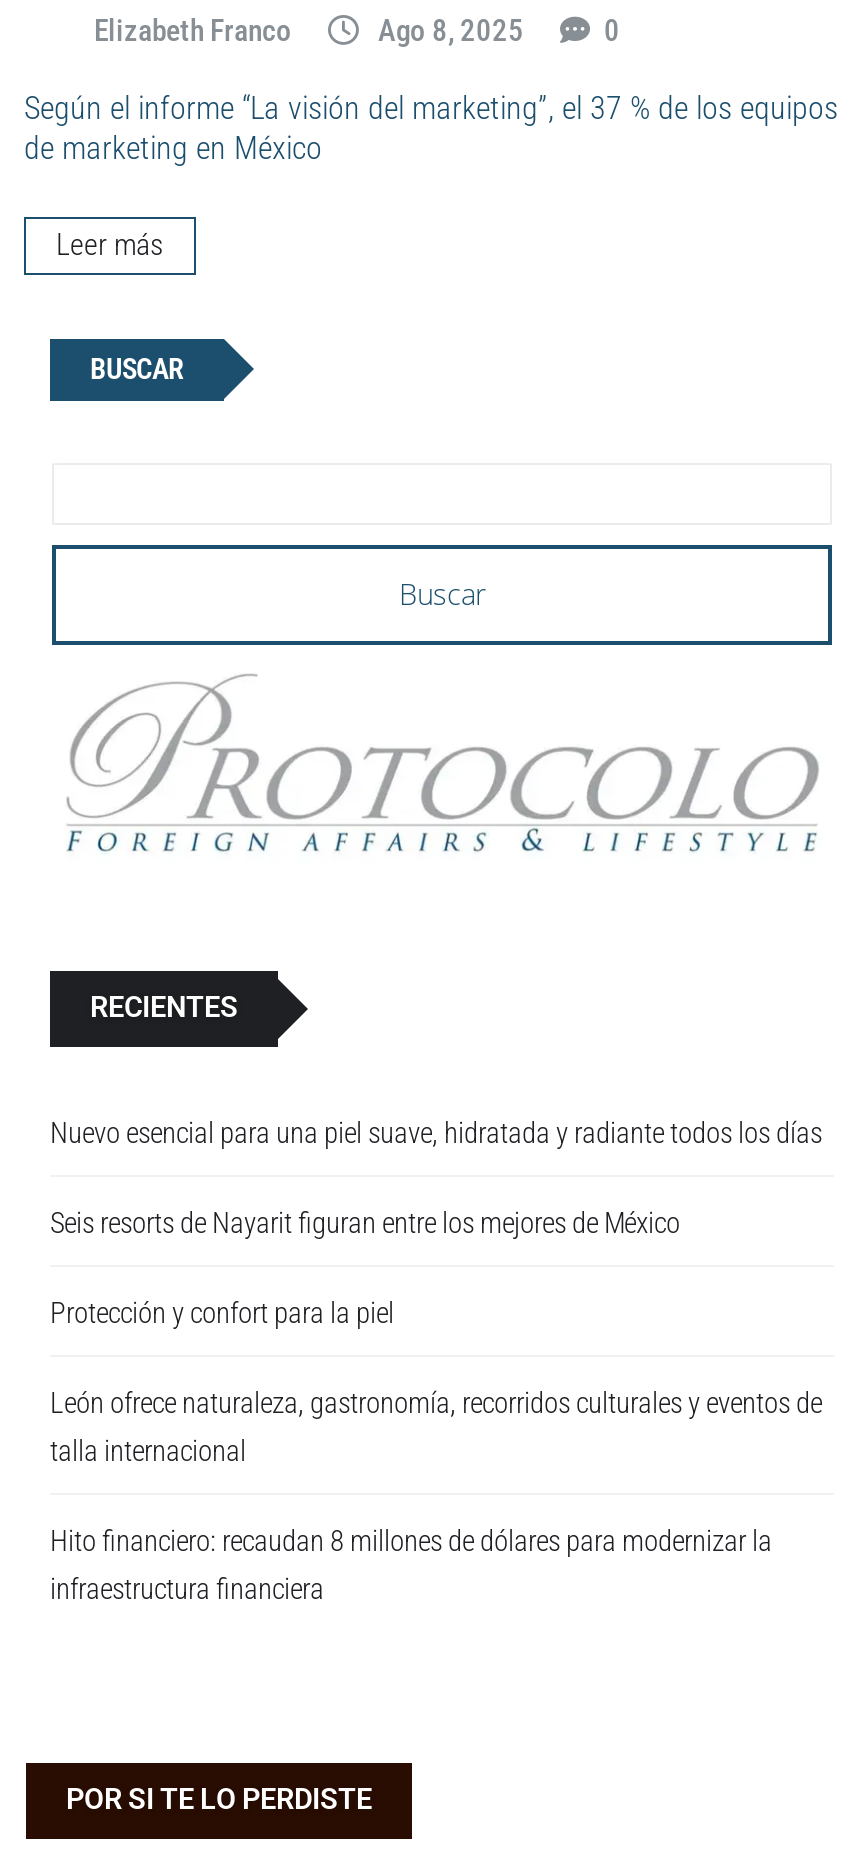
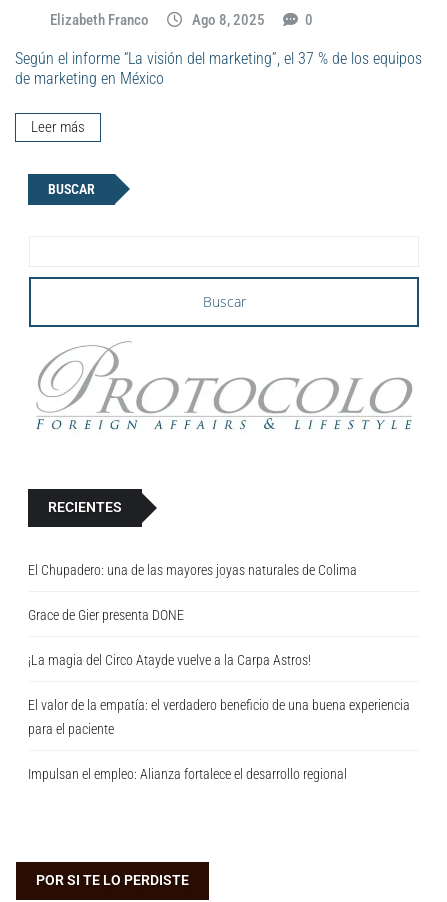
[50,1116,822,1150] Nuevo esencial para una piel suave, hidratada y radiante todos los días -> [28,562,357,579] El Chupadero: una de las mayores joyas naturales de Colima
[50,1206,680,1240] Seis resorts de Nayarit figuran entre los mejores de México -> [28,607,184,624] Grace de Gier presenta DONE
[50,1296,400,1330] Protección y confort para la piel -> [28,652,311,669] ¡La magia del Circo Atayde vuelve a la Carpa Astros!
[50,1386,822,1468] León ofrece naturaleza, gastronomía, recorridos culturales y eventos de | talla internacional -> [28,697,410,738] El valor de la empatía: el verdadero beneficio de una buena experiencia | para el paciente
[50,1524,772,1606] Hito financiero: recaudan 8 millones de dólares para modernizar la | infraestructura financiera -> [28,766,347,783] Impulsan el empleo: Alianza fortalece el desarrollo regional

